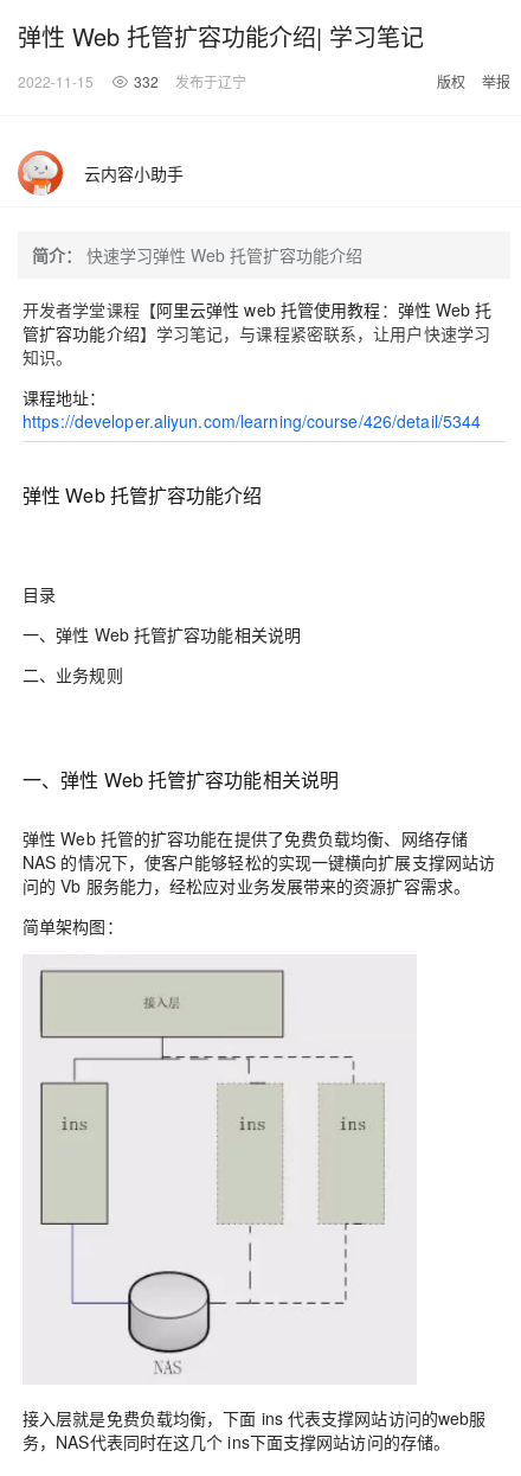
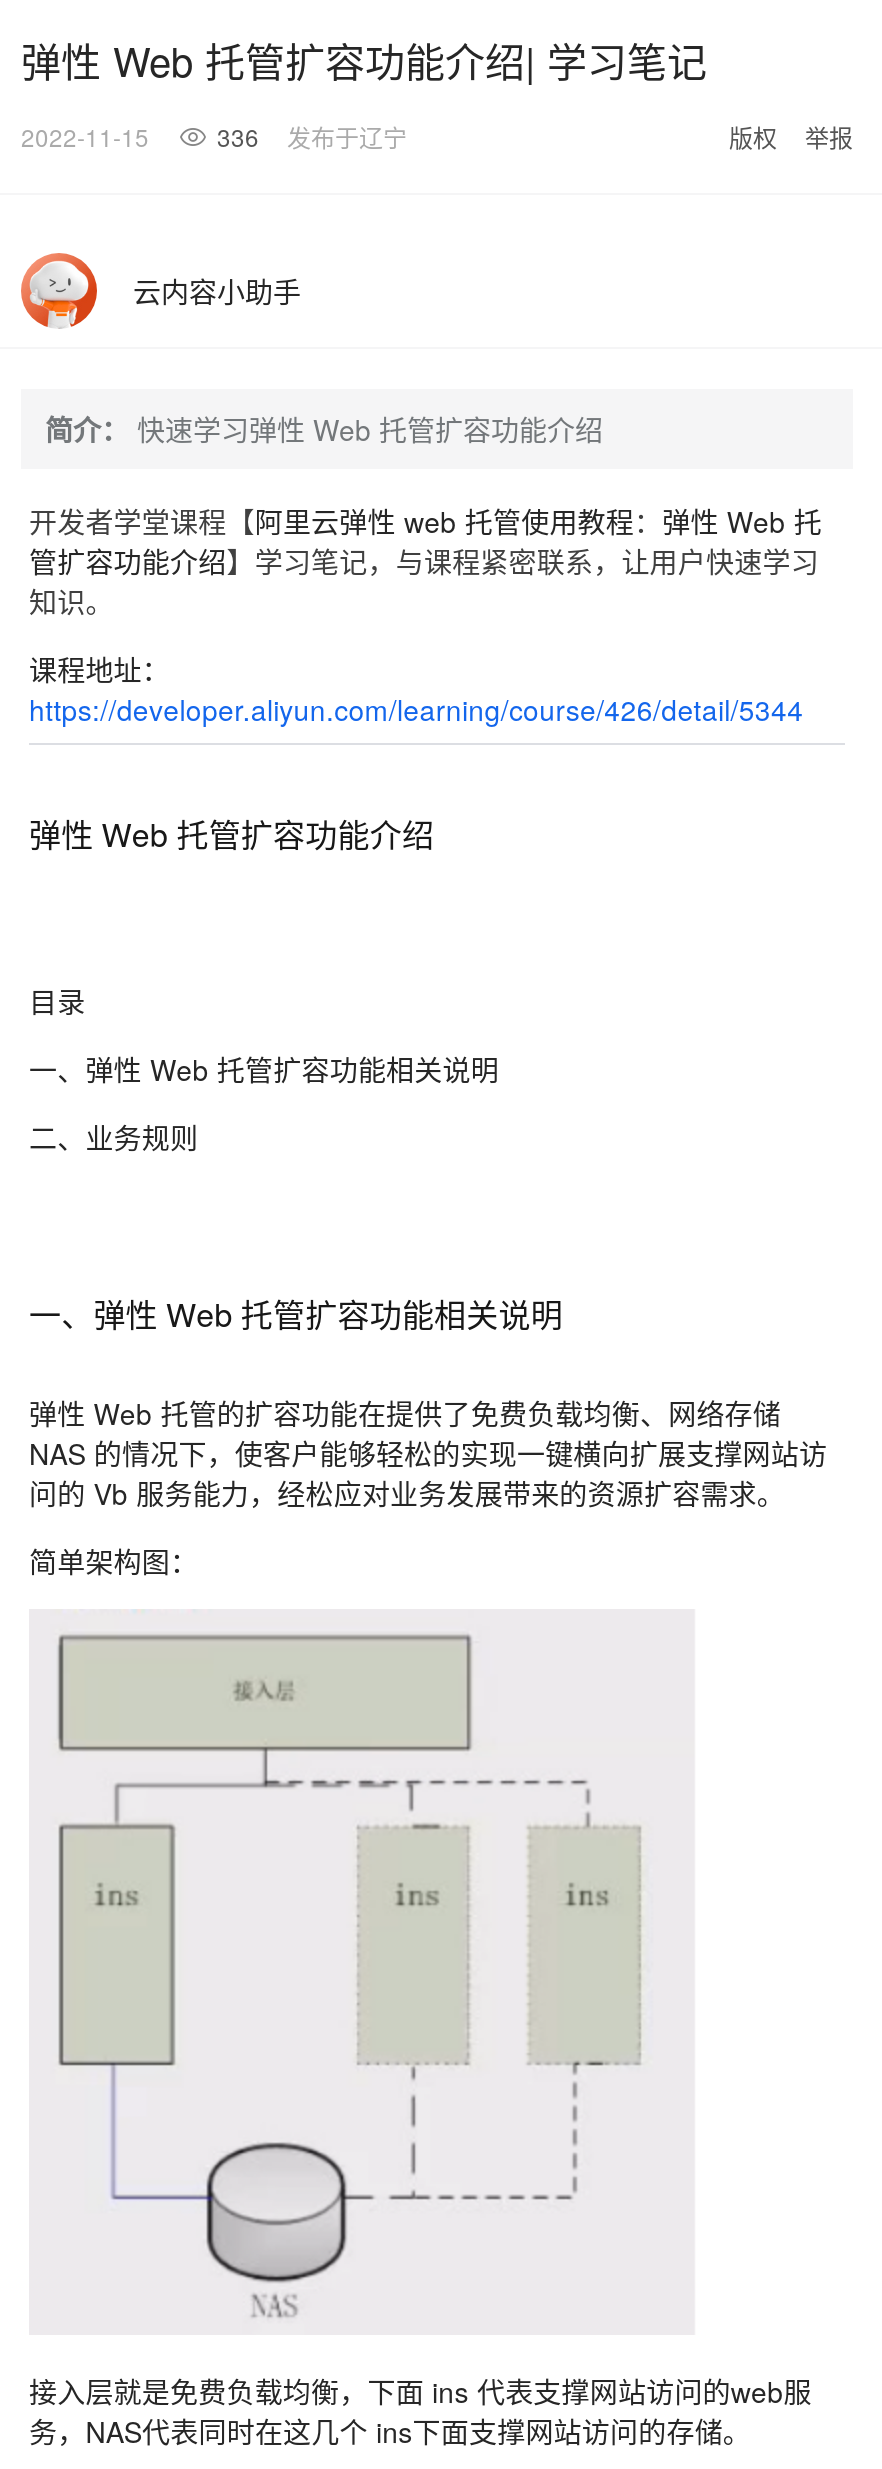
[18,71,246,91] 2022-11-15 332 发布于辽宁 -> [21,119,407,153] 2022-11-15 336 发布于辽宁

